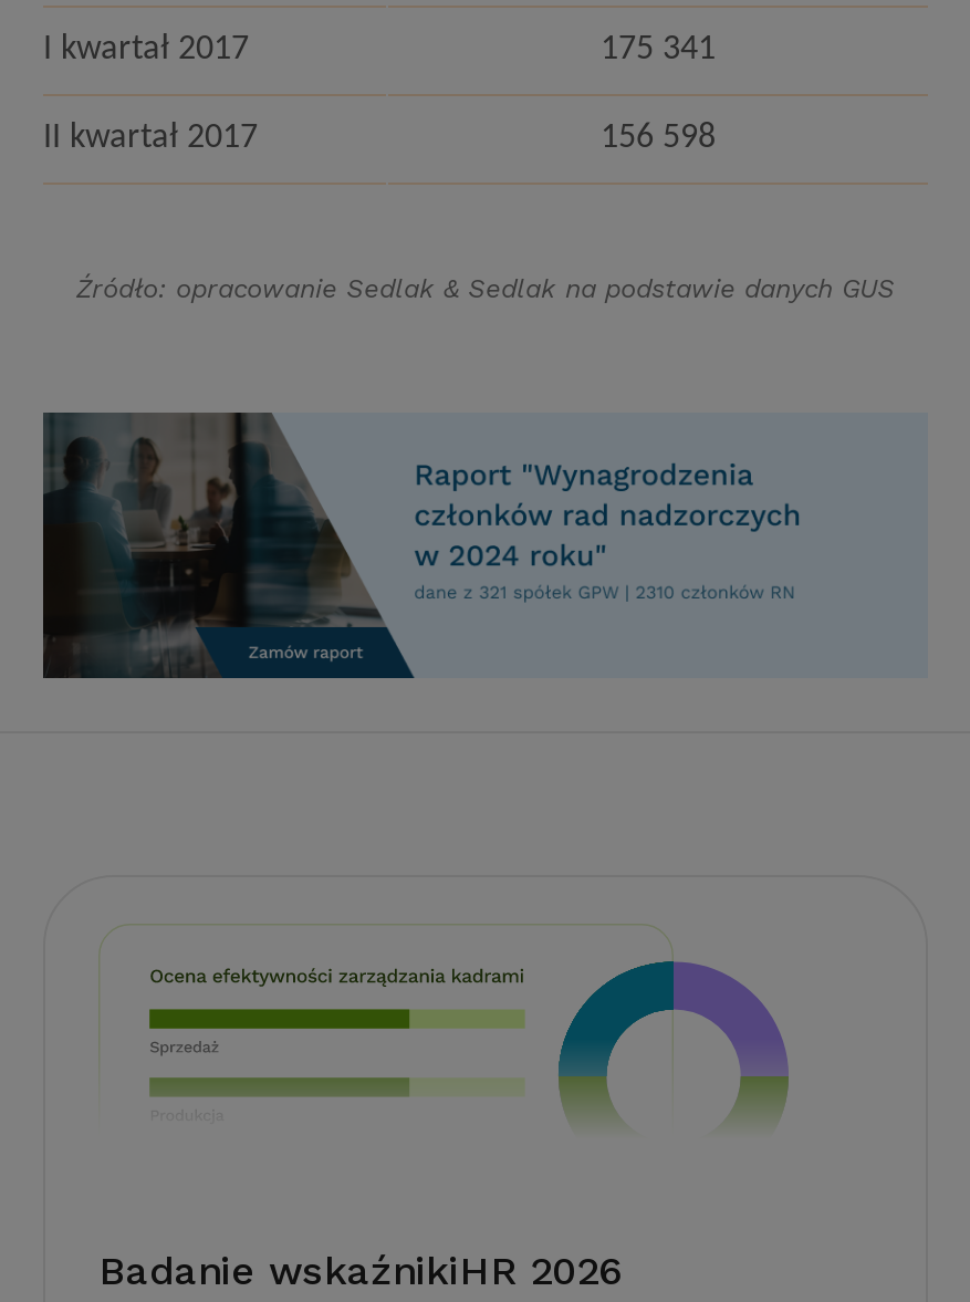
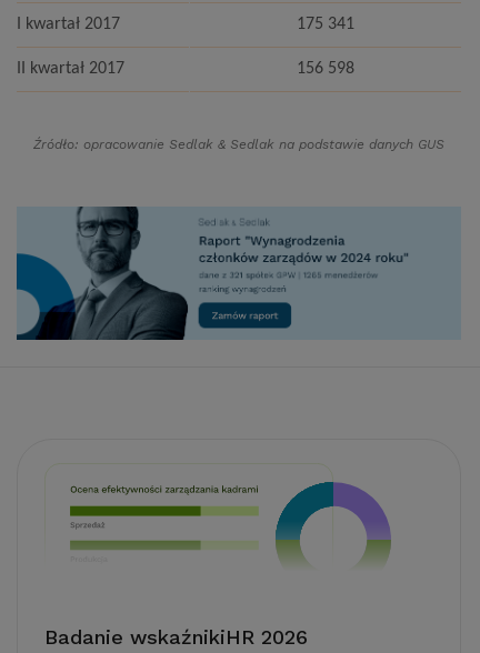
[41,410,822,680] [image] -> [16,205,410,340] [image]

